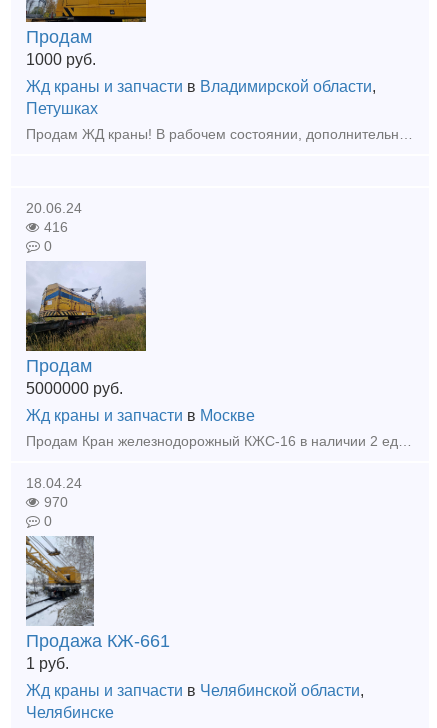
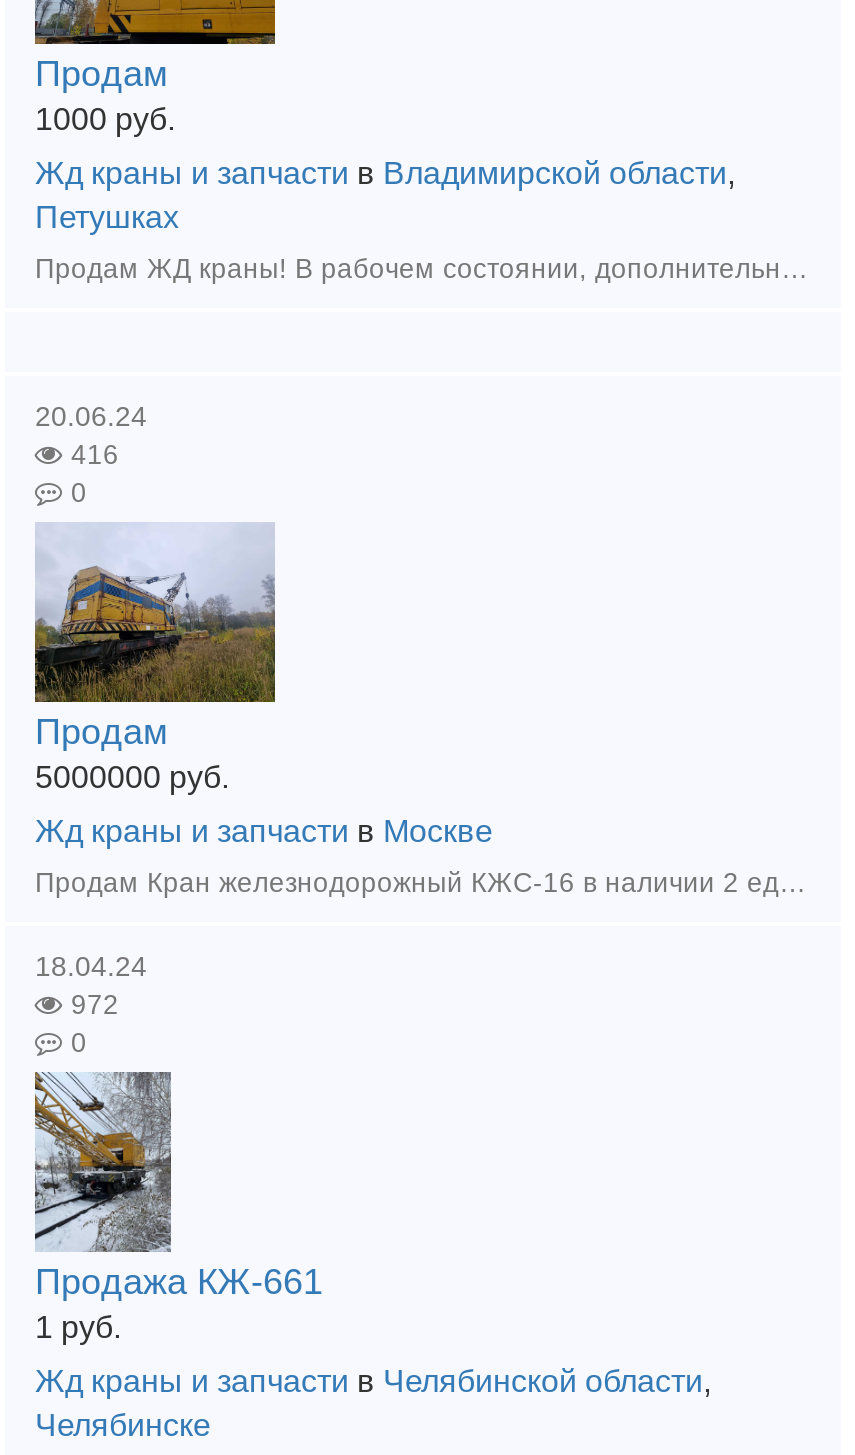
[40,495,68,510] 970 -> [63,990,119,1020] 972

